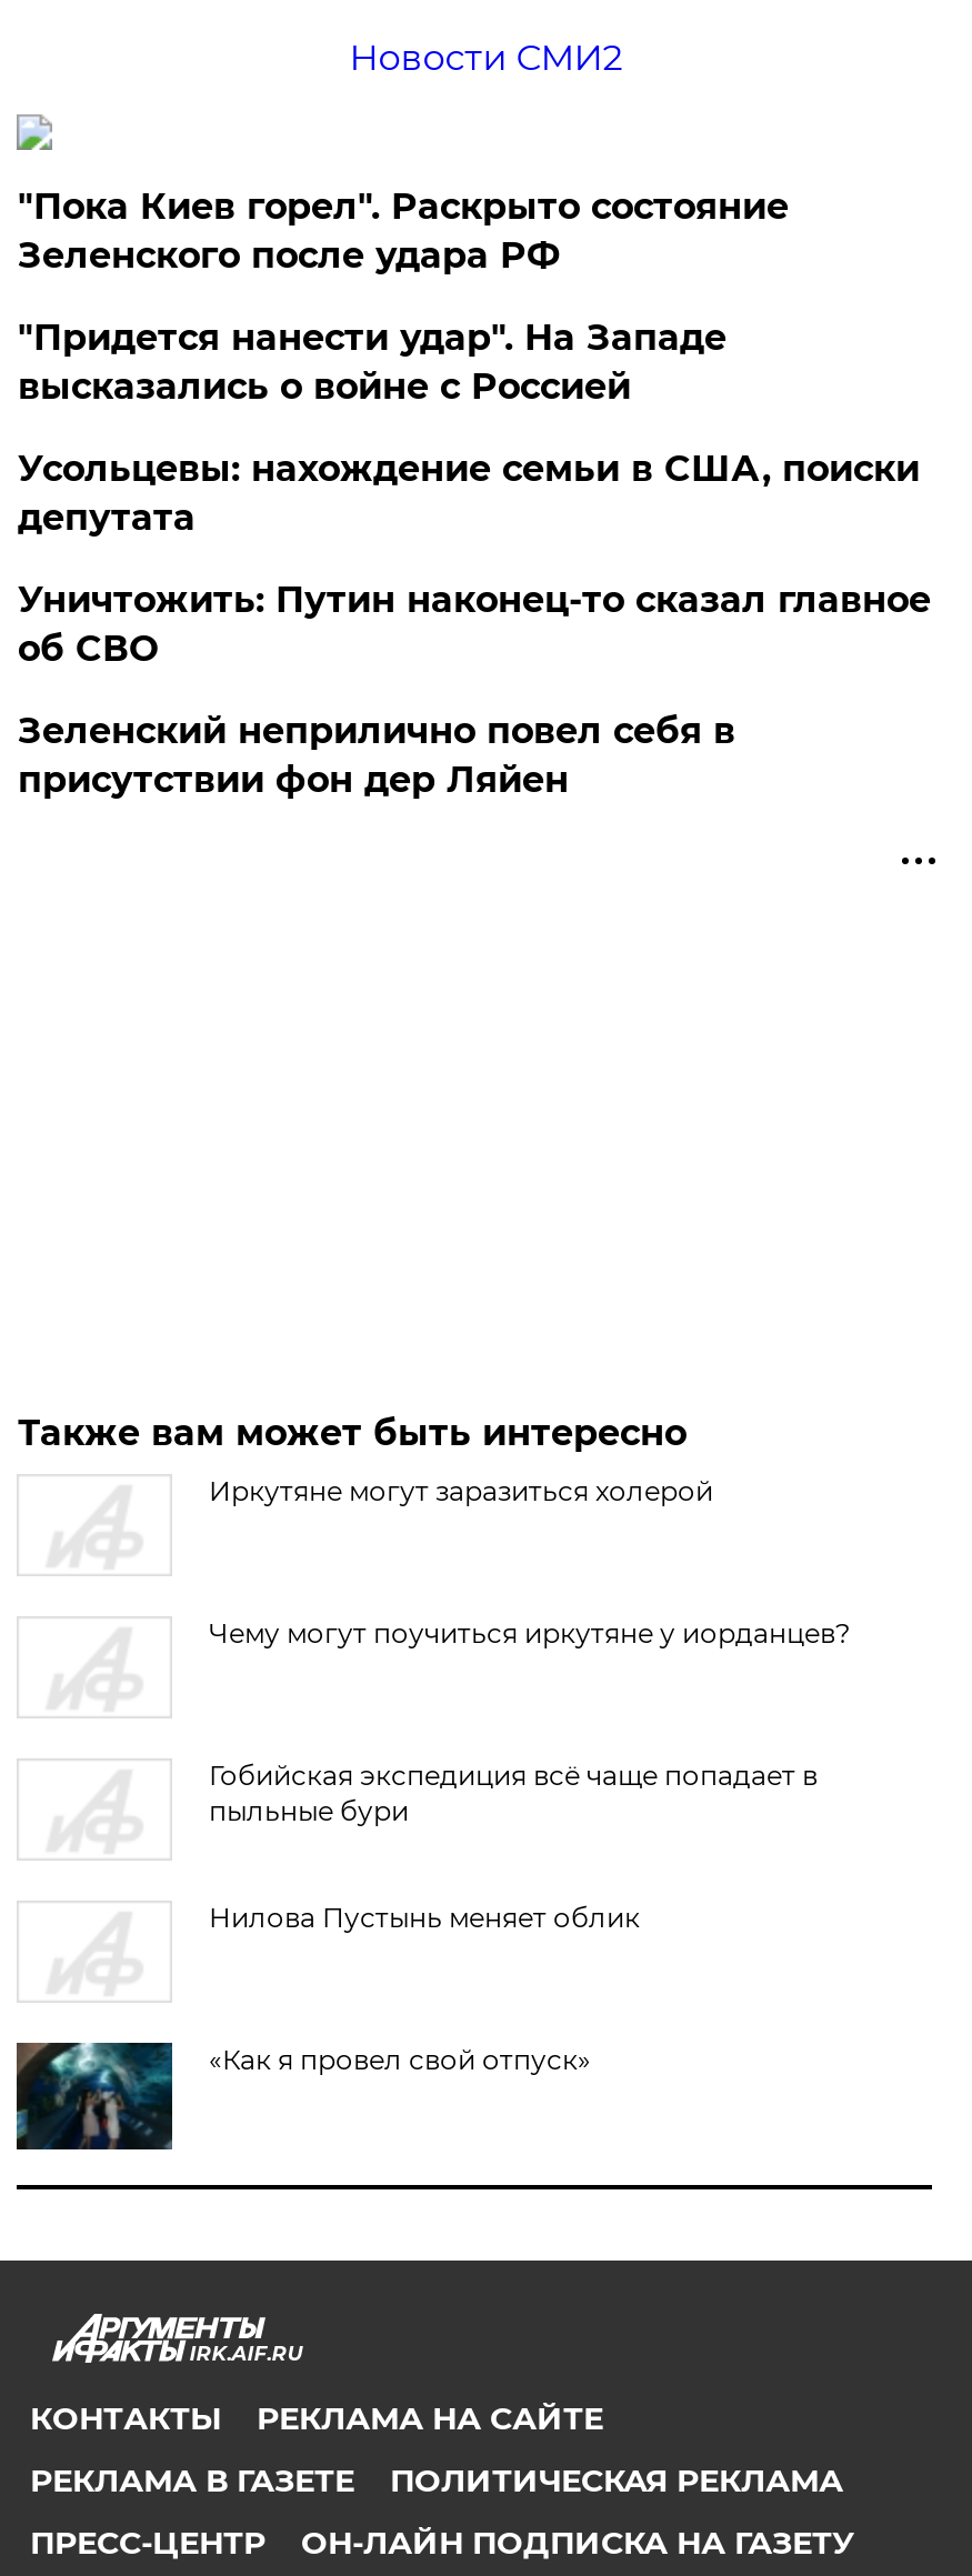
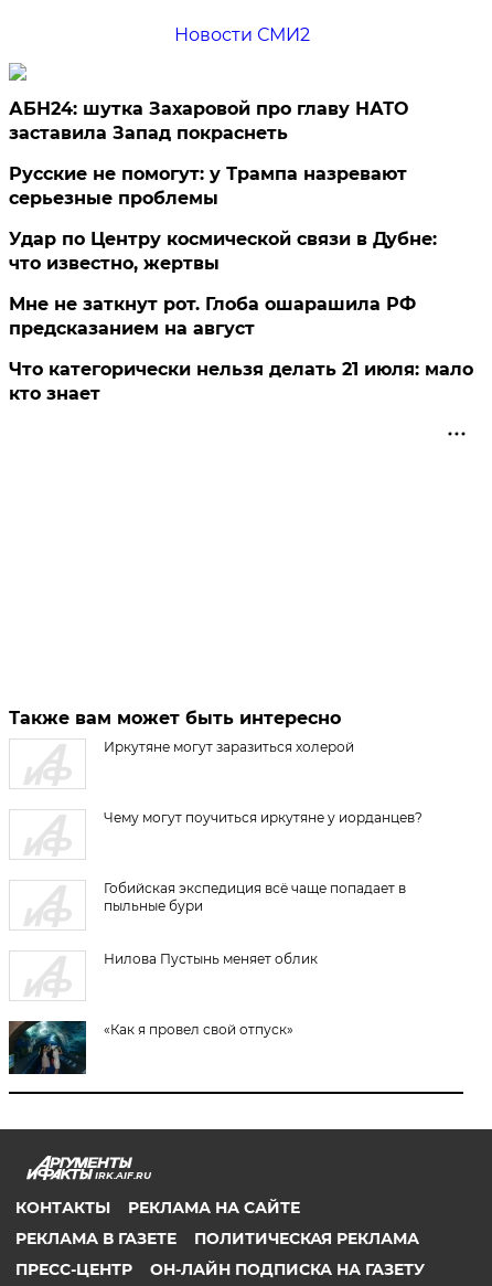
[18,186,788,277] "Пока Киев горел". Раскрыто состояние | Зеленского после удара РФ -> [9,98,409,144] АБН24: шутка Захаровой про главу НАТО | заставила Запад покраснеть
[18,317,726,408] "Придется нанести удар". На Западе | высказались о войне с Россией -> [9,163,407,209] Русские не помогут: у Трампа назревают | серьезные проблемы
[18,448,920,539] Усольцевы: нахождение семьи в США, поиски | депутата -> [9,228,437,274] Удар по Центру космической связи в Дубне: | что известно, жертвы
[18,579,931,670] Уничтожить: Путин наконец-то сказал главное | об СВО -> [9,294,416,339] Мне не заткнут рот. Глоба ошарашила РФ | предсказанием на август
[18,710,735,801] Зеленский неприлично повел cебя в | присутствии фон дер Ляйен -> [9,359,474,404] Что категорически нельзя делать 21 июля: мало | кто знает

